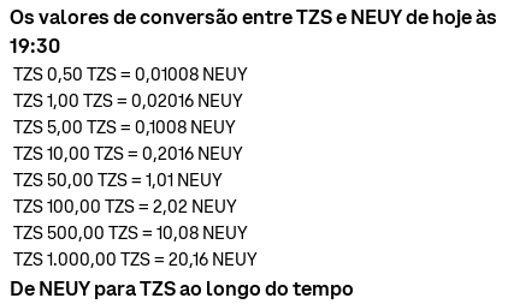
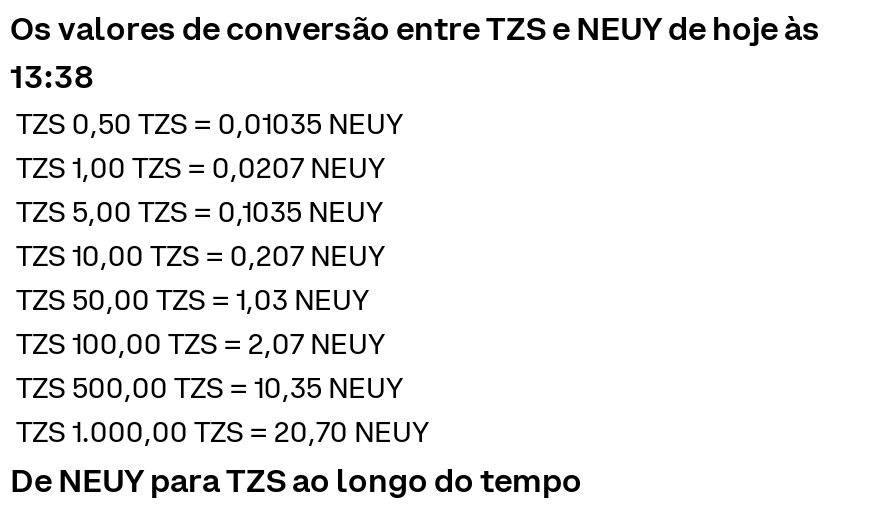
[10,33,60,57] 19:30 -> [10,55,94,95] 13:38
[13,63,248,85] TZS 0,50 TZS = 0,01008 NEUY -> [16,105,404,141] TZS 0,50 TZS = 0,01035 NEUY
[13,90,243,111] TZS 1,00 TZS = 0,02016 NEUY -> [16,149,386,185] TZS 1,00 TZS = 0,0207 NEUY
[13,116,236,138] TZS 5,00 TZS = 0,1008 NEUY -> [16,193,384,229] TZS 5,00 TZS = 0,1035 NEUY
[13,142,243,164] TZS 10,00 TZS = 0,2016 NEUY -> [16,237,386,273] TZS 10,00 TZS = 0,207 NEUY
[13,169,223,190] TZS 50,00 TZS = 1,01 NEUY -> [16,281,370,317] TZS 50,00 TZS = 1,03 NEUY
[13,195,237,217] TZS 100,00 TZS = 2,02 NEUY -> [16,325,386,361] TZS 100,00 TZS = 2,07 NEUY
[13,222,248,243] TZS 500,00 TZS = 10,08 NEUY -> [16,369,404,405] TZS 500,00 TZS = 10,35 NEUY
[13,248,258,270] TZS 1.000,00 TZS = 20,16 NEUY -> [16,413,430,449] TZS 1.000,00 TZS = 20,70 NEUY

